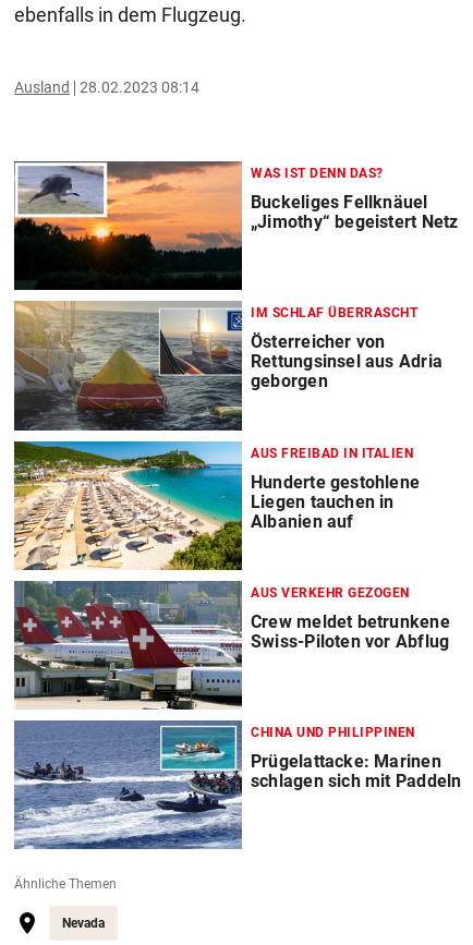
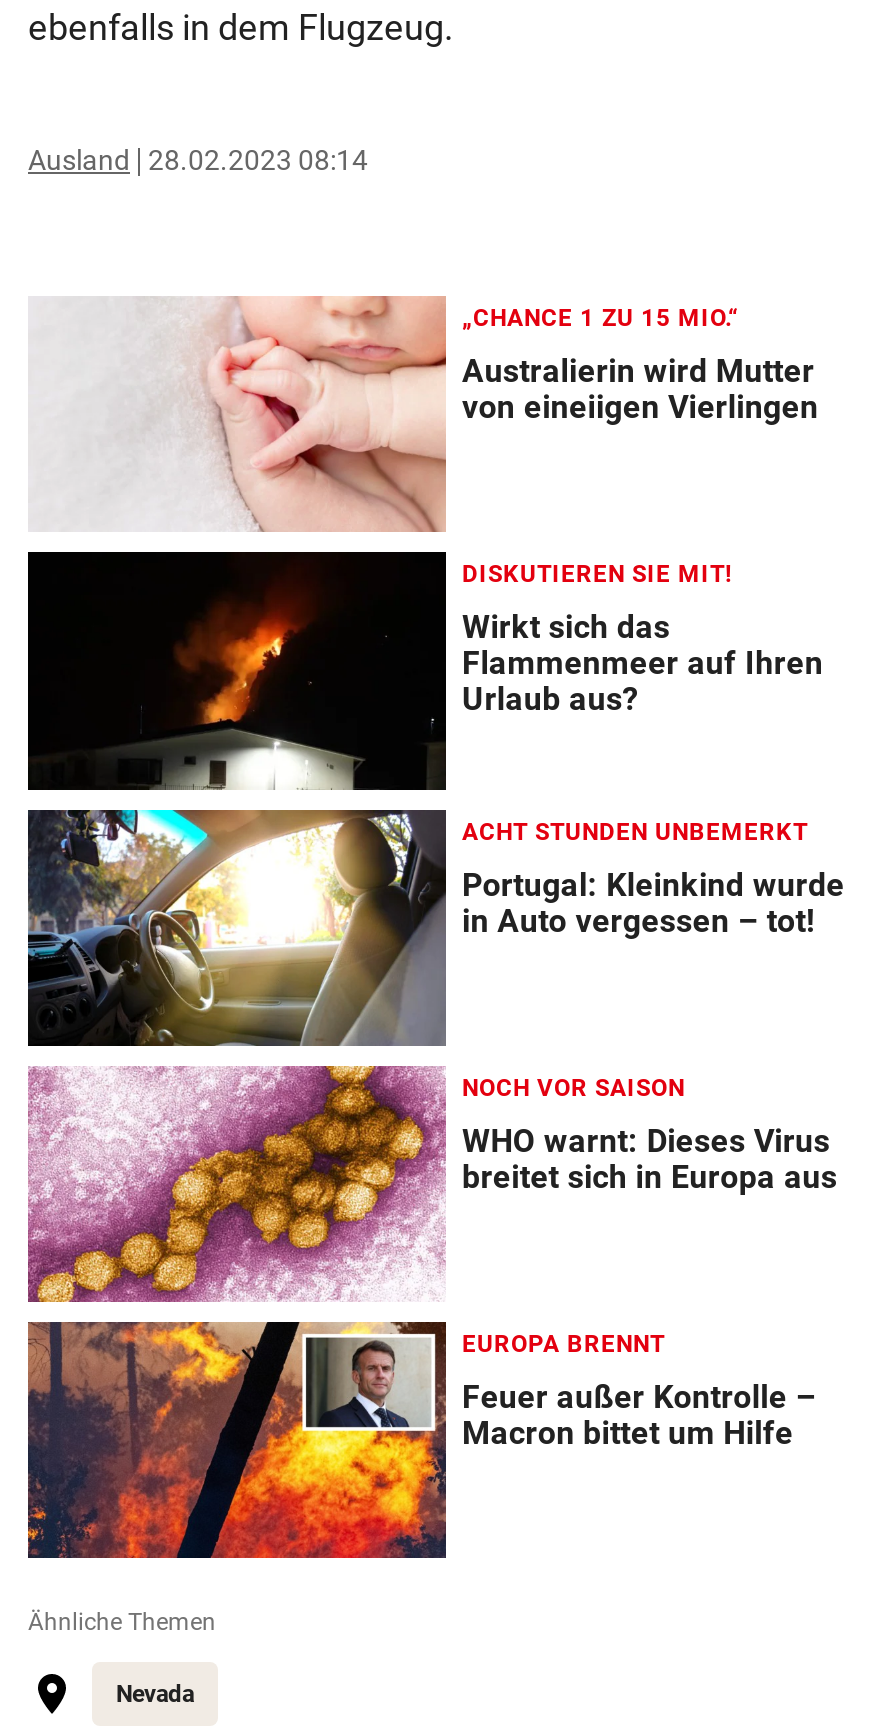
[13,160,383,291] [image] | WAS IST DENN DAS? -> [28,294,739,534] [image] | „CHANCE 1 ZU 15 MIO.“
[251,192,458,233] Buckeliges Fellknäuel | „Jimothy“ begeistert Netz -> [462,353,818,427] Australierin wird Mutter | von eineiigen Vierlingen
[13,301,417,432] [image] | IM SCHLAF ÜBERRASCHT -> [26,550,732,792] [image] | DISKUTIEREN SIE MIT!
[251,332,442,392] Österreicher von | Rettungsinsel aus Adria | geborgen -> [462,609,823,719] Wirkt sich das | Flammenmeer auf Ihren | Urlaub aus?
[13,440,413,571] [image] | AUS FREIBAD IN ITALIEN -> [26,808,808,1048] [image] | ACHT STUNDEN UNBEMERKT
[251,471,420,531] Hunderte gestohlene | Liegen tauchen in | Albanien auf -> [462,865,845,939] Portugal: Kleinkind wurde | in Auto vergessen – tot!
[13,580,409,711] [image] | AUS VERKEHR GEZOGEN -> [26,1064,685,1304] [image] | NOCH VOR SAISON
[251,611,450,651] Crew meldet betrunkene | Swiss-Piloten vor Abflug -> [462,1121,837,1195] WHO warnt: Dieses Virus | breitet sich in Europa aus
[13,719,415,850] [image] | CHINA UND PHILIPPINEN -> [26,1320,665,1560] [image] | EUROPA BRENNT
[251,751,461,791] Prügelattacke: Marinen | schlagen sich mit Paddeln -> [462,1377,816,1451] Feuer außer Kontrolle – | Macron bittet um Hilfe

